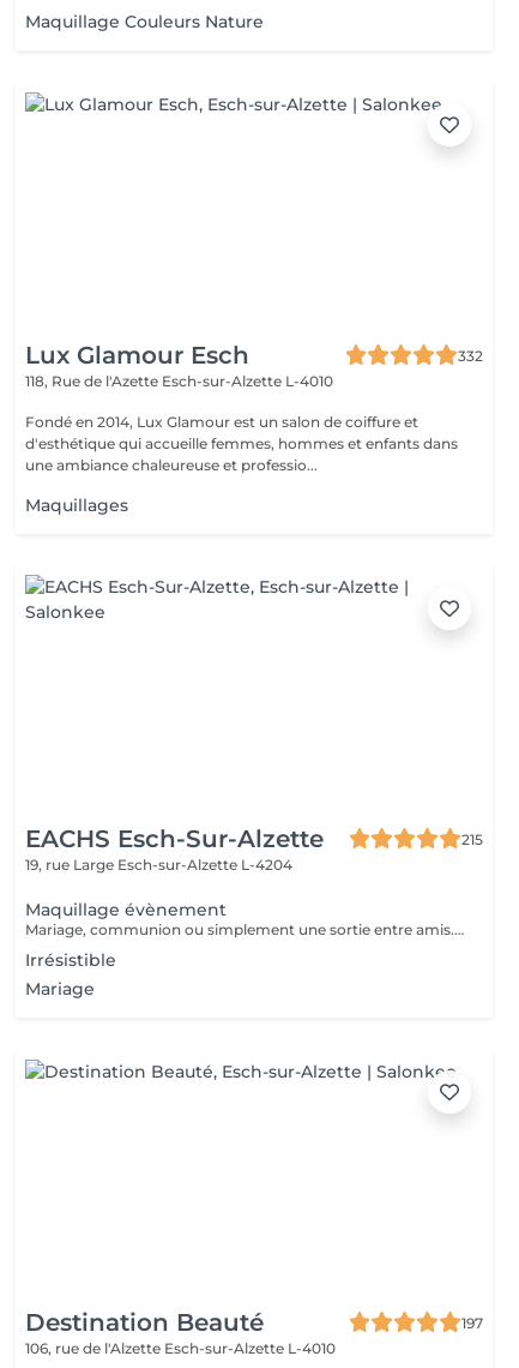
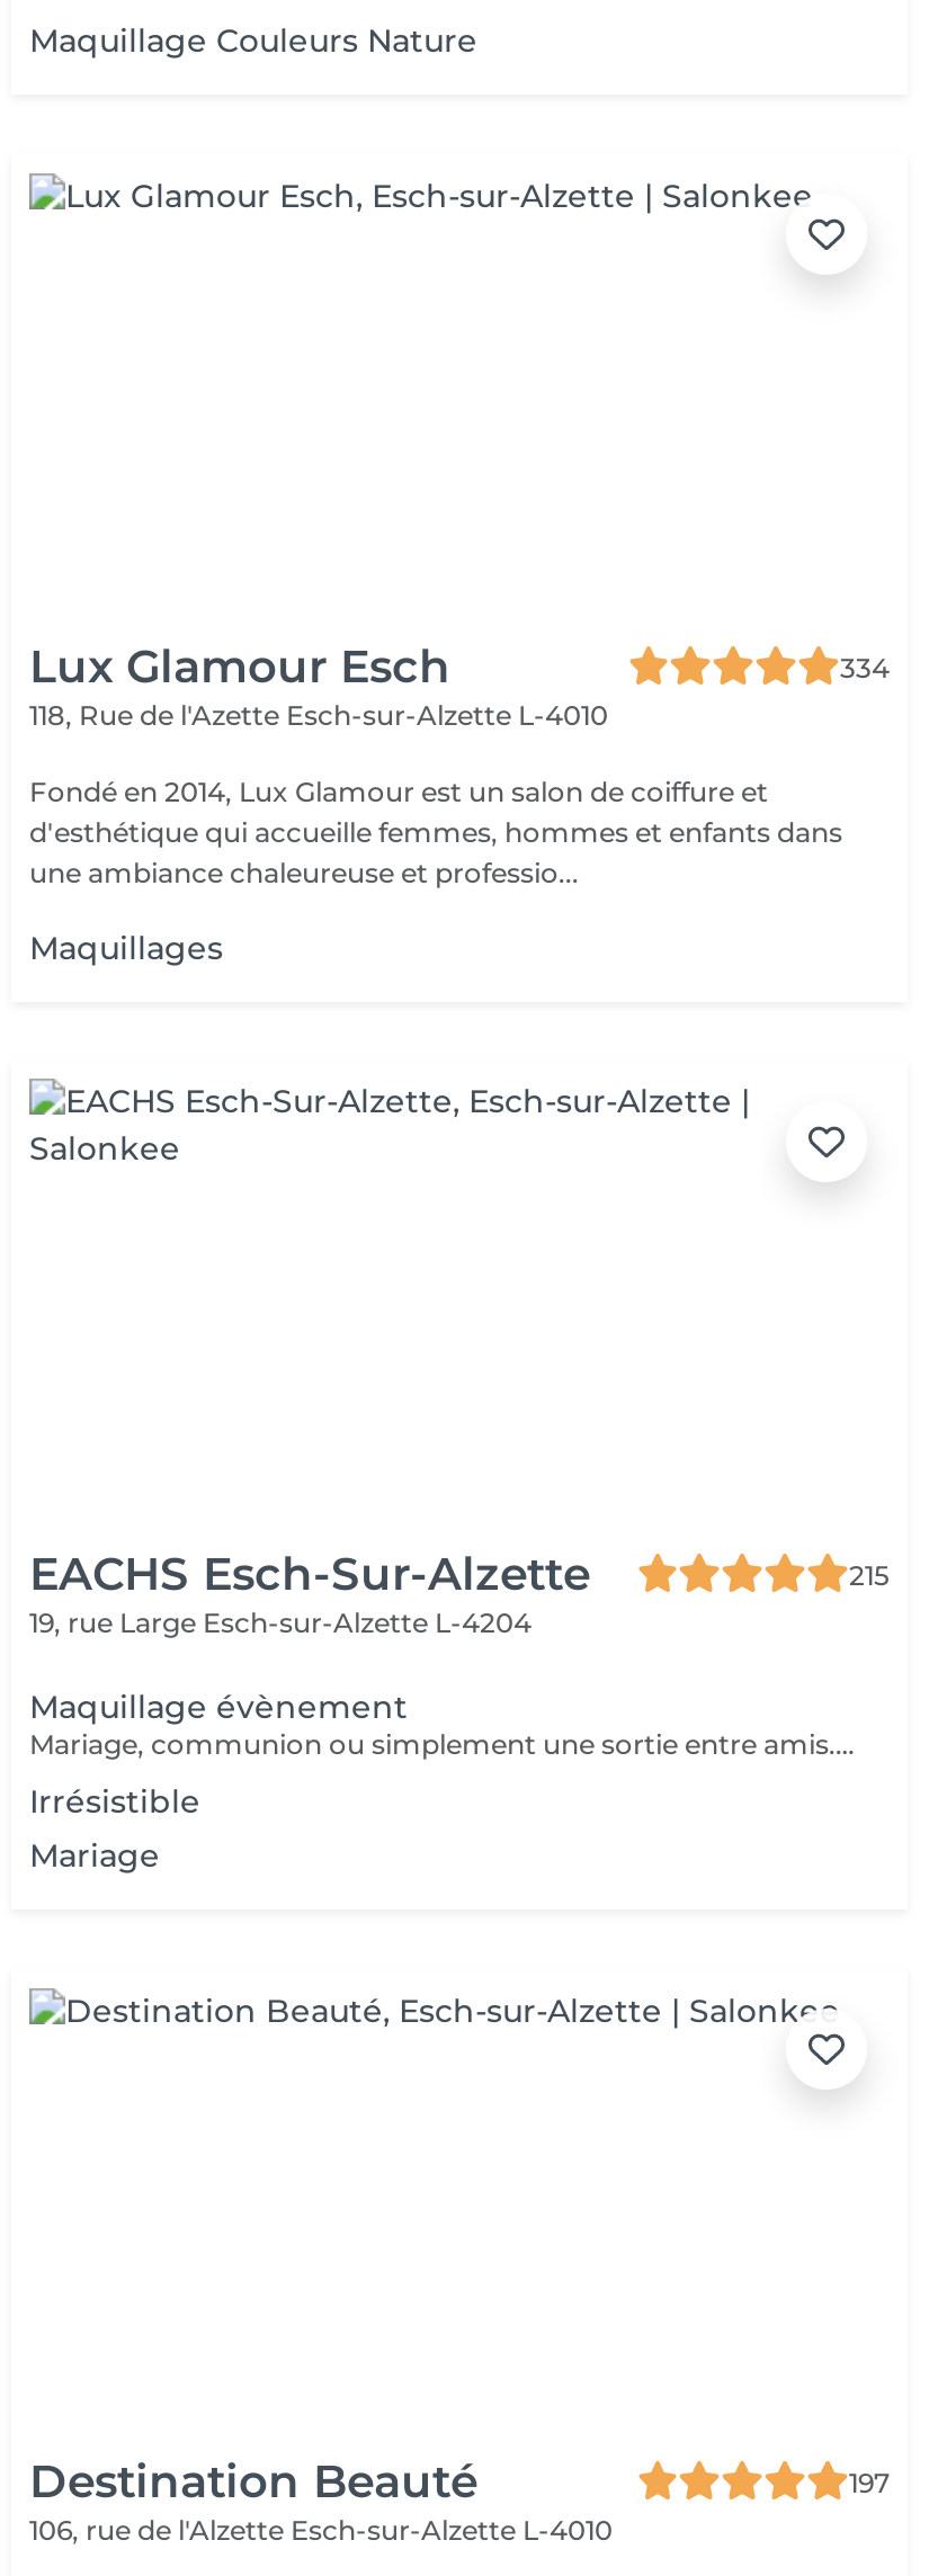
[458,347,483,365] 332 -> [840,651,890,685] 334

